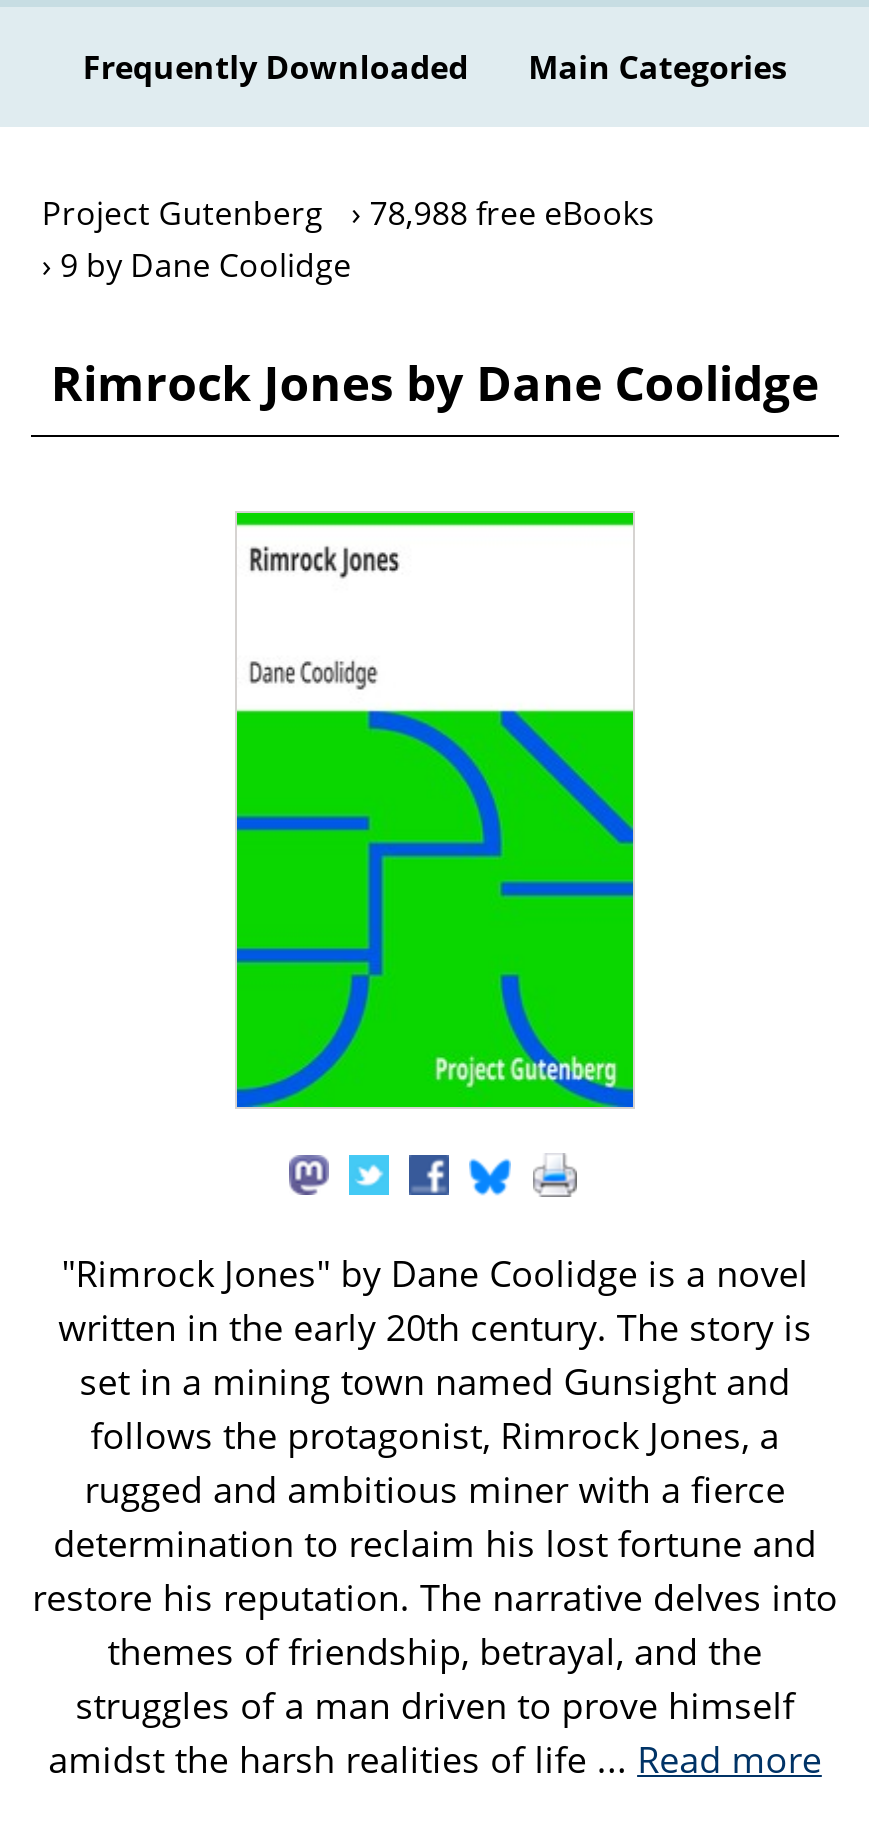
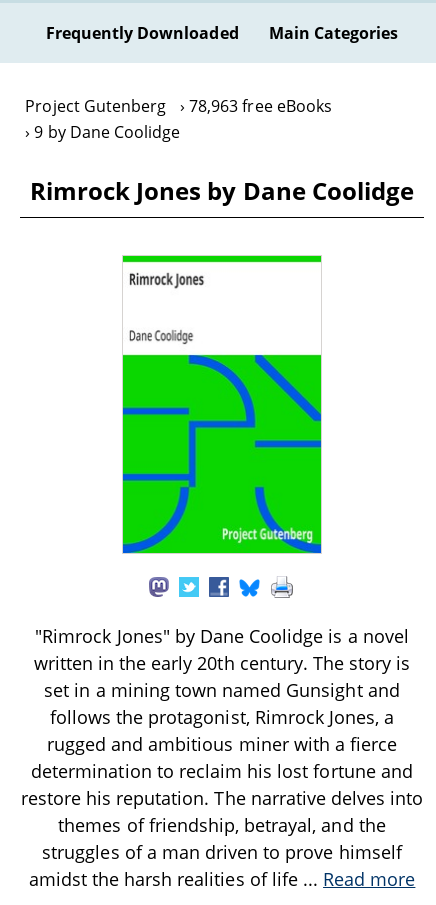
[42,191,655,235] Project Gutenberg 78,988 free eBooks -> [25,95,332,117] Project Gutenberg 78,963 free eBooks

